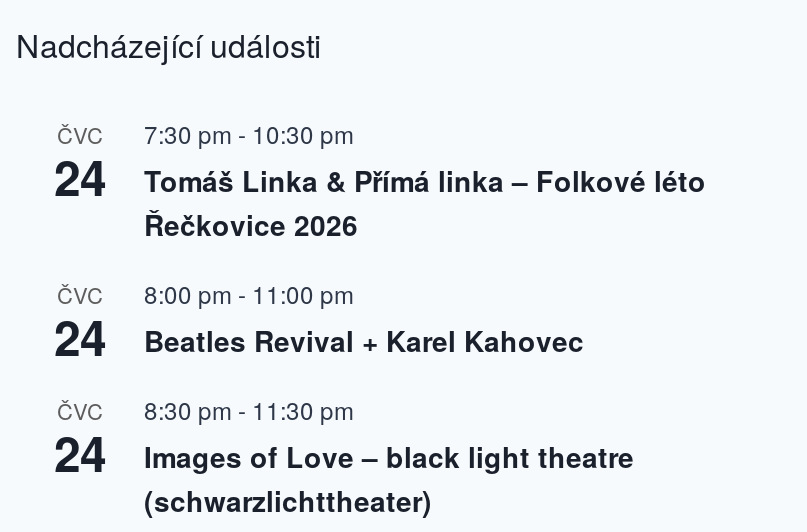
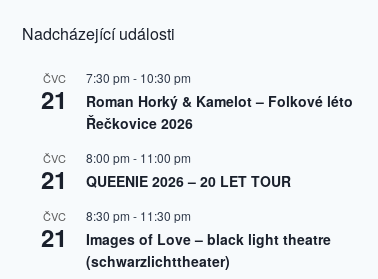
[54,143,106,211] 24 -> [41,82,67,116] 21
[144,161,706,201] Tomáš Linka & Přímá linka – Folkové léto -> [86,91,353,111] Roman Horký & Kamelot – Folkové léto
[54,303,106,371] 24 -> [41,162,67,196] 21
[144,321,584,361] Beatles Revival + Karel Kahovec -> [86,171,291,191] QUEENIE 2026 – 20 LET TOUR
[54,419,634,487] 24 Images of Love – black light theatre -> [41,220,331,254] 21 Images of Love – black light theatre

